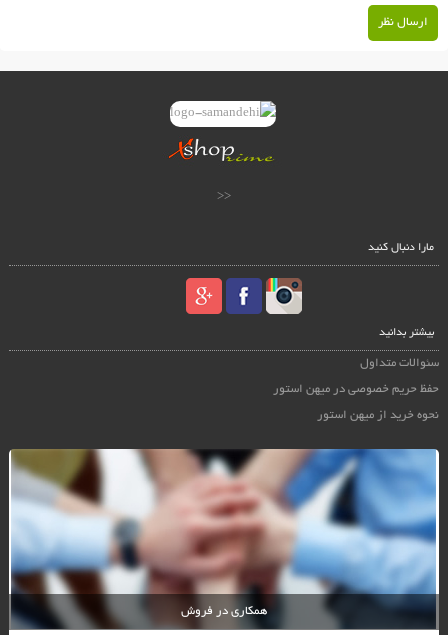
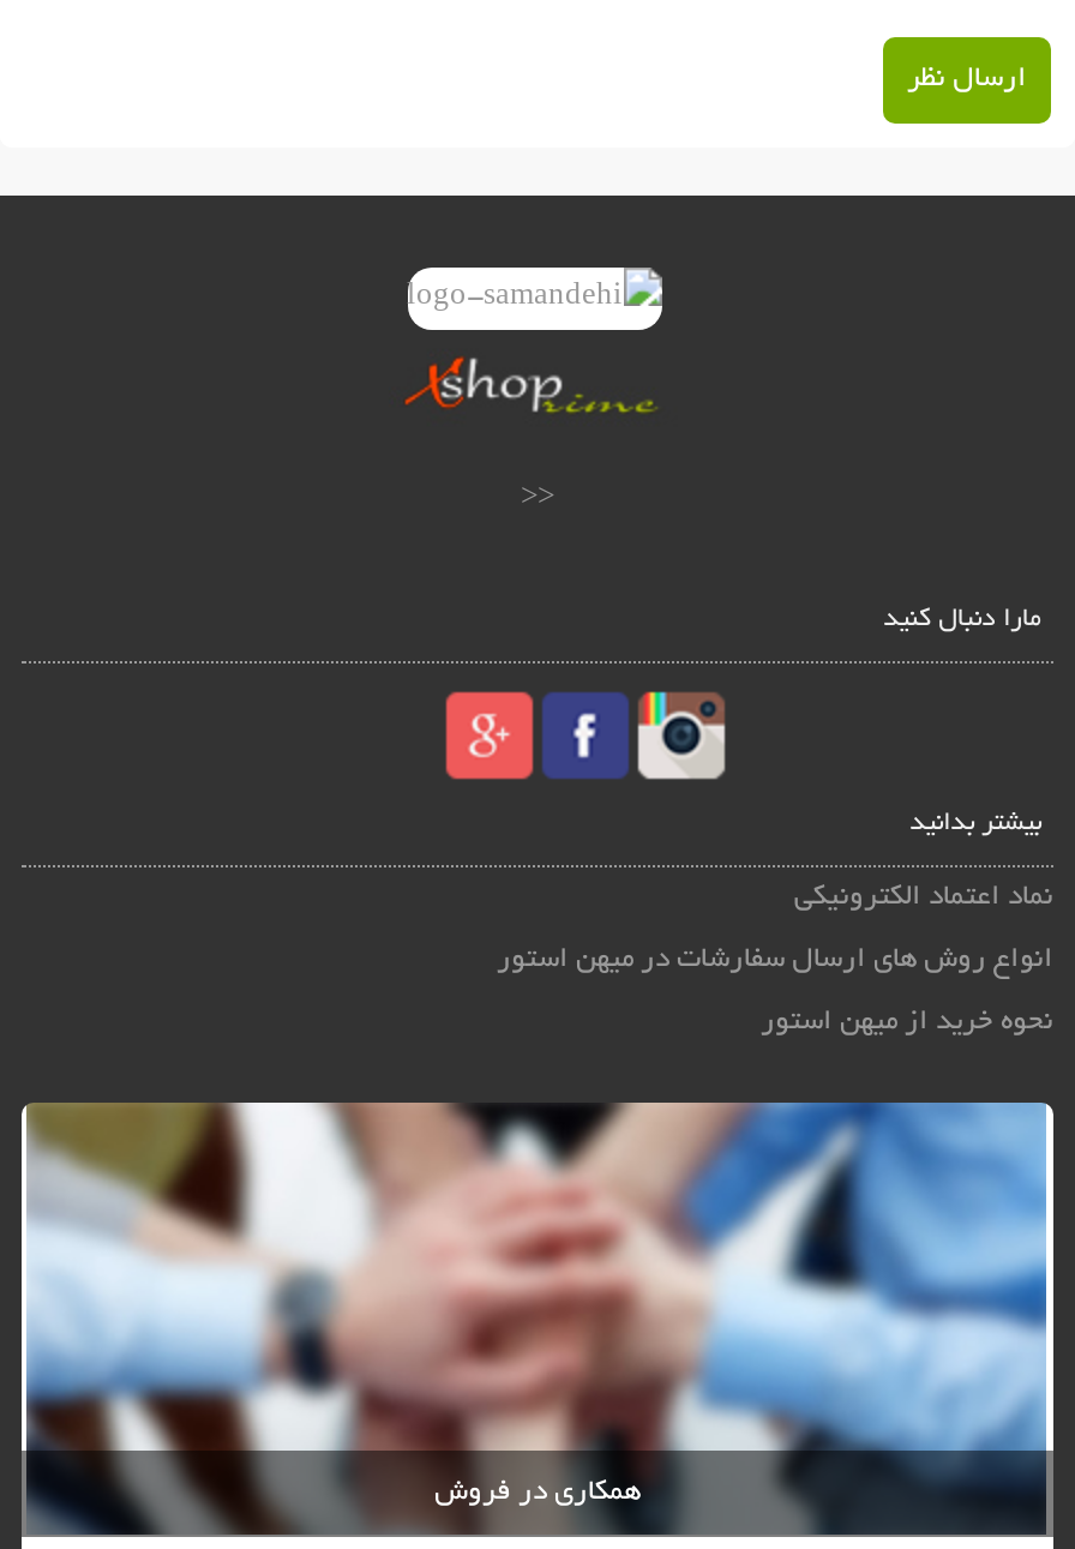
[360,357,439,370] سئوالات متداول -> [794,882,1053,913] نماد اعتماد الکترونیکی
[273,383,439,396] حفظ حریم خصوصی در میهن استور -> [497,945,1053,976] انواع روش های ارسال سفارشات در میهن استور

